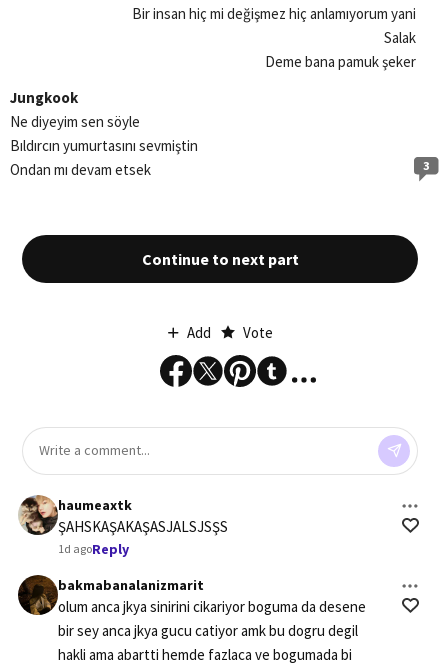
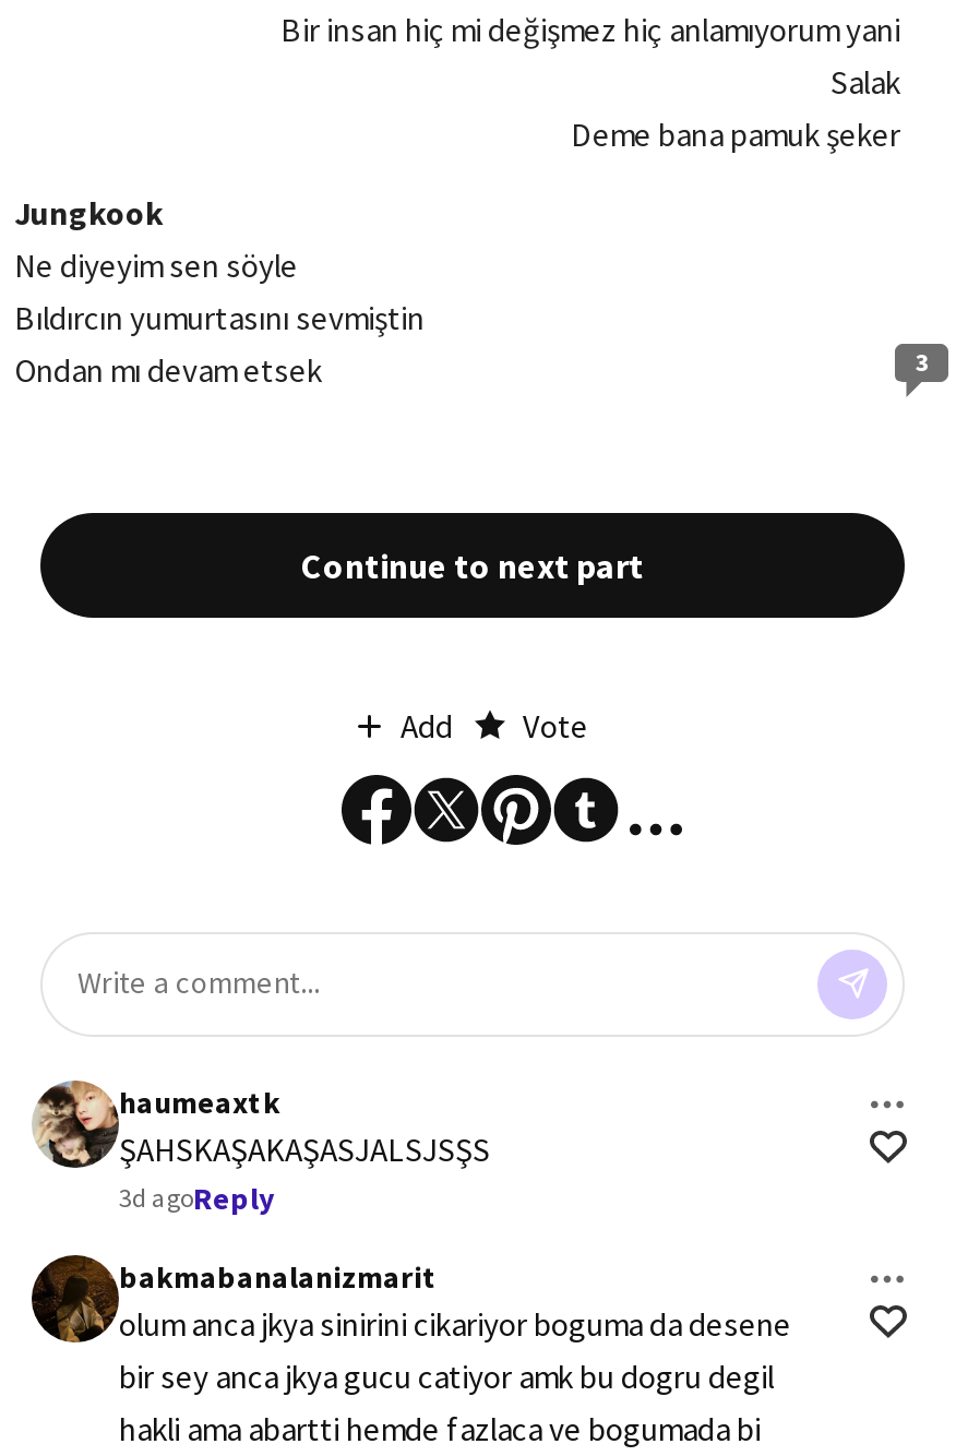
[58,540,129,558] 1d agoReply -> [119,1178,274,1217] 3d agoReply

